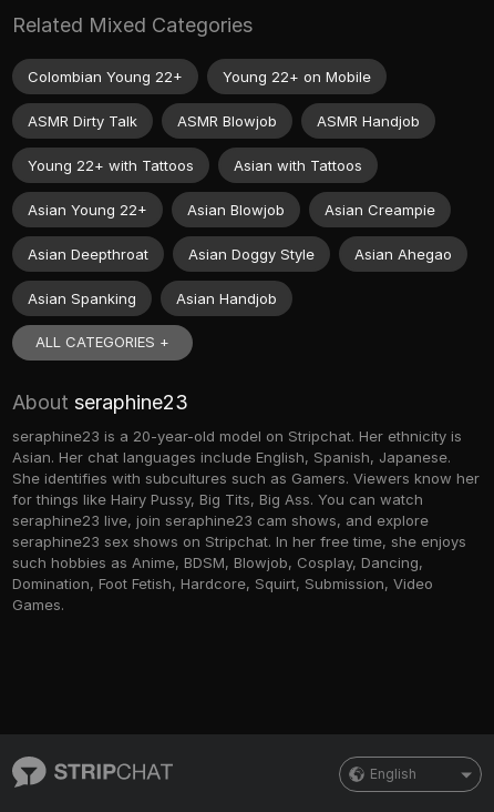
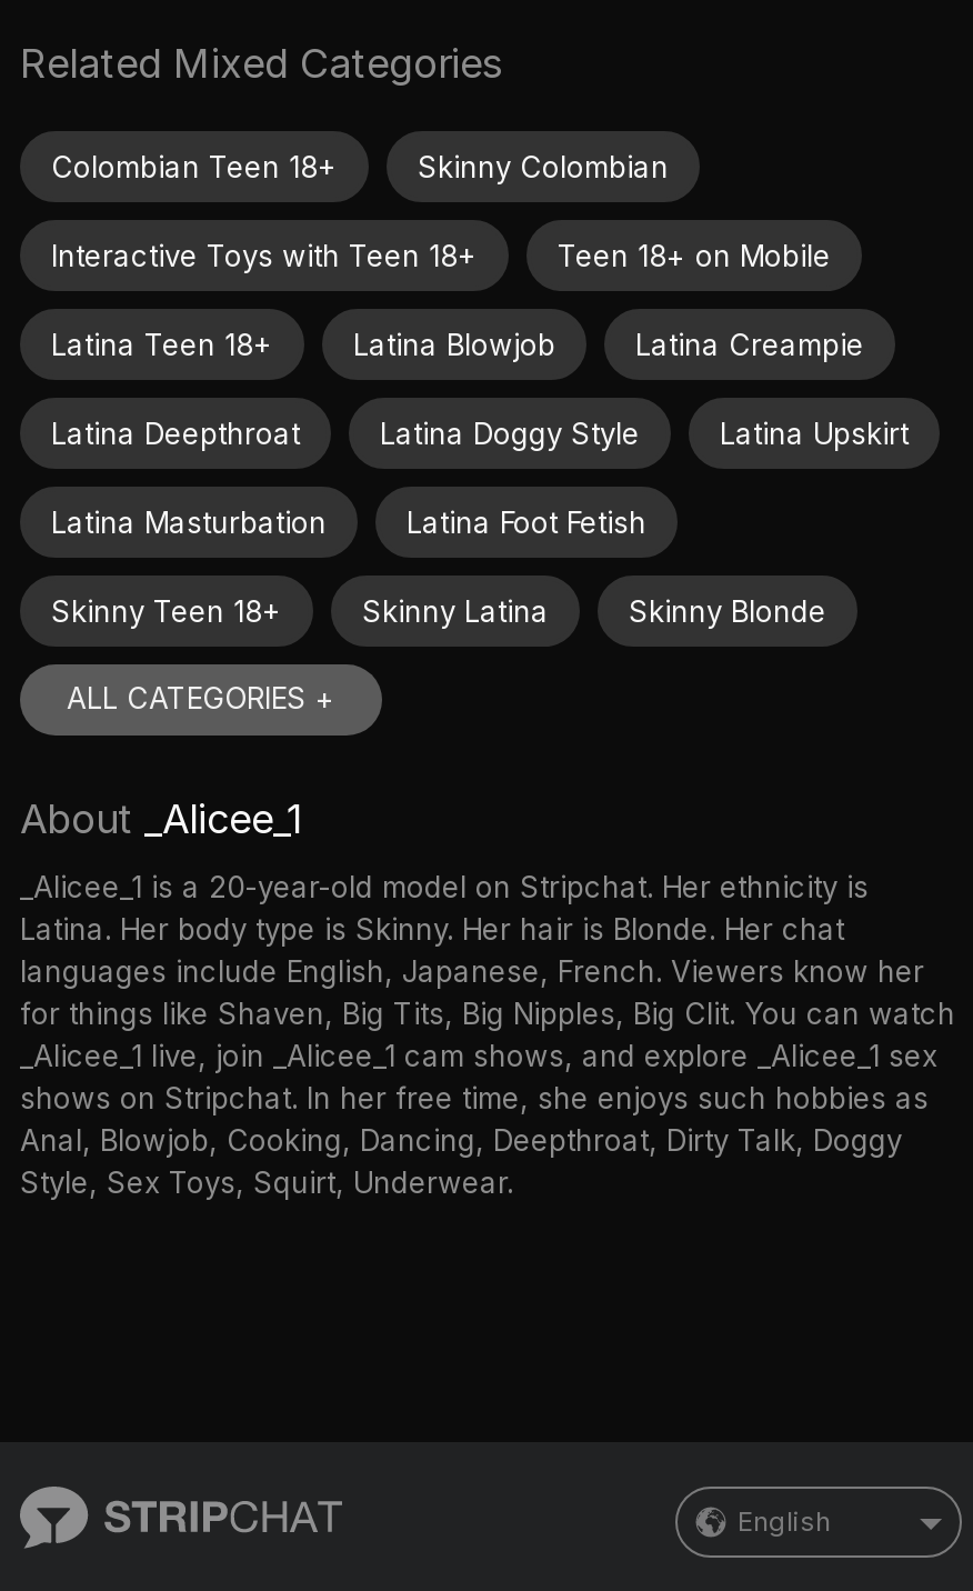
[28,67,371,85] Colombian Young 22+ | Young 22+ on Mobile -> [51,147,669,183] Colombian Teen 18+ | Skinny Colombian
[28,112,420,130] ASMR Dirty Talk | ASMR Blowjob | ASMR Handjob -> [51,236,831,272] Interactive Toys with Teen 18+ | Teen 18+ on Mobile
[28,156,362,174] Young 22+ with Tattoos | Asian with Tattoos -> [51,325,864,361] Latina Teen 18+ | Latina Blowjob | Latina Creampie
[28,201,435,218] Asian Young 22+ | Asian Blowjob | Asian Creampie -> [51,414,909,450] Latina Deepthroat | Latina Doggy Style | Latina Upskirt
[28,245,452,263] Asian Deepthroat | Asian Doggy Style | Asian Ahegao -> [51,503,646,538] Latina Masturbation | Latina Foot Fetish
[28,289,277,307] Asian Spanking | Asian Handjob -> [51,592,826,627] Skinny Teen 18+ | Skinny Latina | Skinny Blonde
[12,391,188,414] About seraphine23 -> [20,795,302,842] About _Alicee_1
[12,427,480,614] seraphine23 is a 20-year-old model on Stripchat. Her ethnicity is | Asian. Her chat languages include English, Spanish, Japanese. | She identifies with subcultures such as Gamers. Viewers know her | for things like Hairy Pussy, Big Tits, Big Ass. You can watch | seraphine23 live, join seraphine23 cam shows, and explore | seraphine23 sex shows on Stripchat. In her free time, she enjoys | such hobbies as Anime, BDSM, Blowjob, Cosplay, Dancing, | Domination, Foot Fetish, Hardcore, Squirt, Submission, Video | Games. -> [20,868,955,1199] _Alicee_1 is a 20-year-old model on Stripchat. Her ethnicity is | Latina. Her body type is Skinny. Her hair is Blonde. Her chat | languages include English, Japanese, French. Viewers know her | for things like Shaven, Big Tits, Big Nipples, Big Clit. You can watch | _Alicee_1 live, join _Alicee_1 cam shows, and explore _Alicee_1 sex | shows on Stripchat. In her free time, she enjoys such hobbies as | Anal, Blowjob, Cooking, Dancing, Deepthroat, Dirty Talk, Doggy | Style, Sex Toys, Squirt, Underwear.

